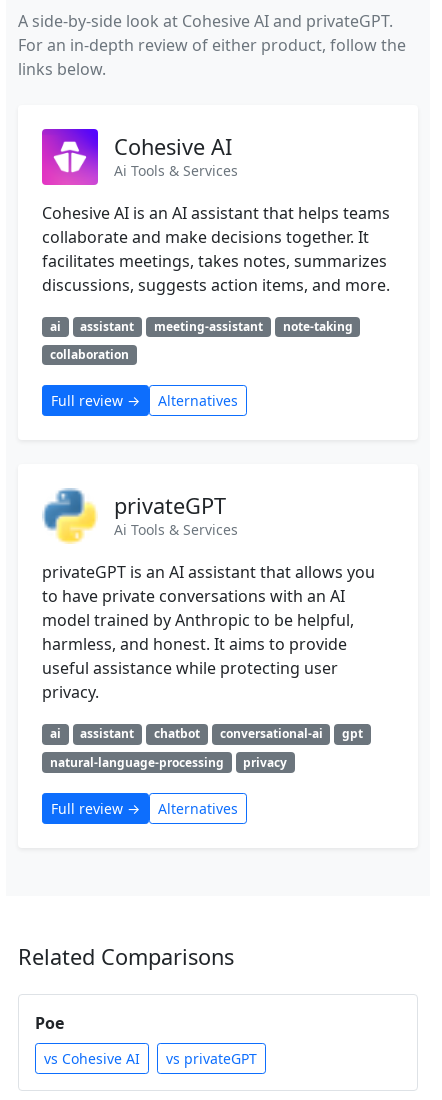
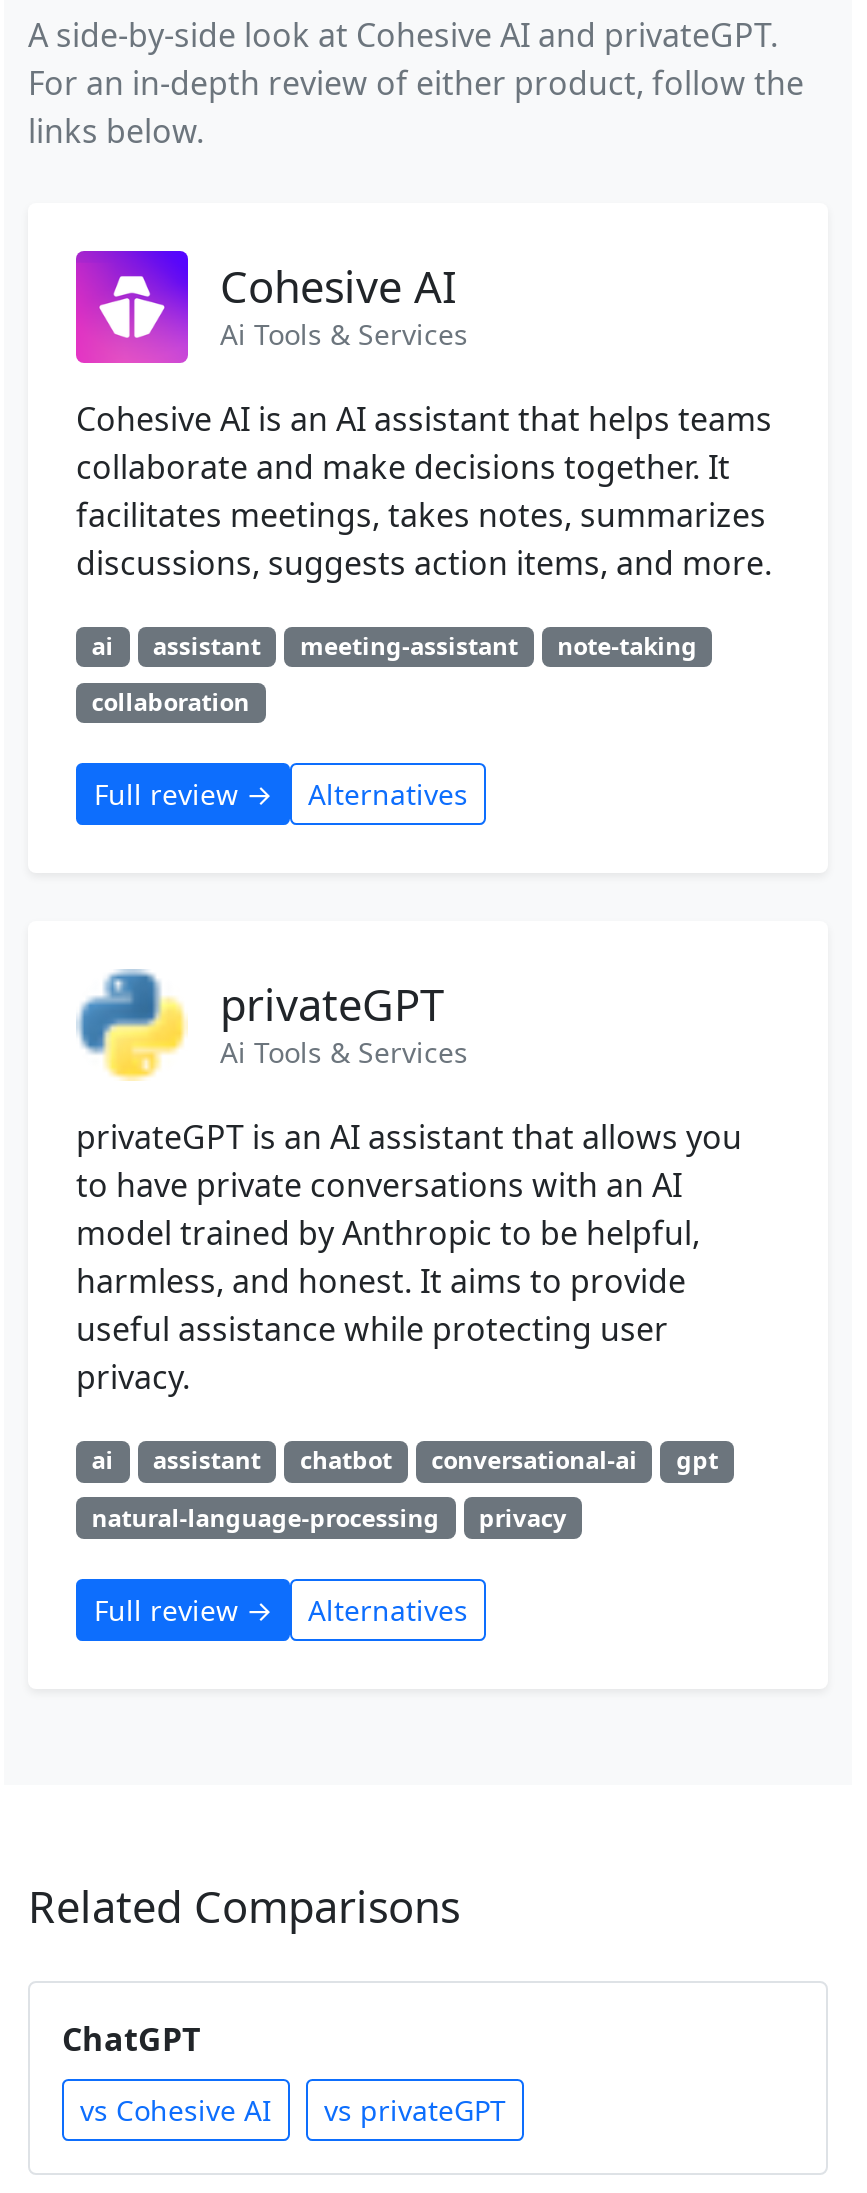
[35,1012,64,1034] Poe -> [62,2017,200,2061] ChatGPT

